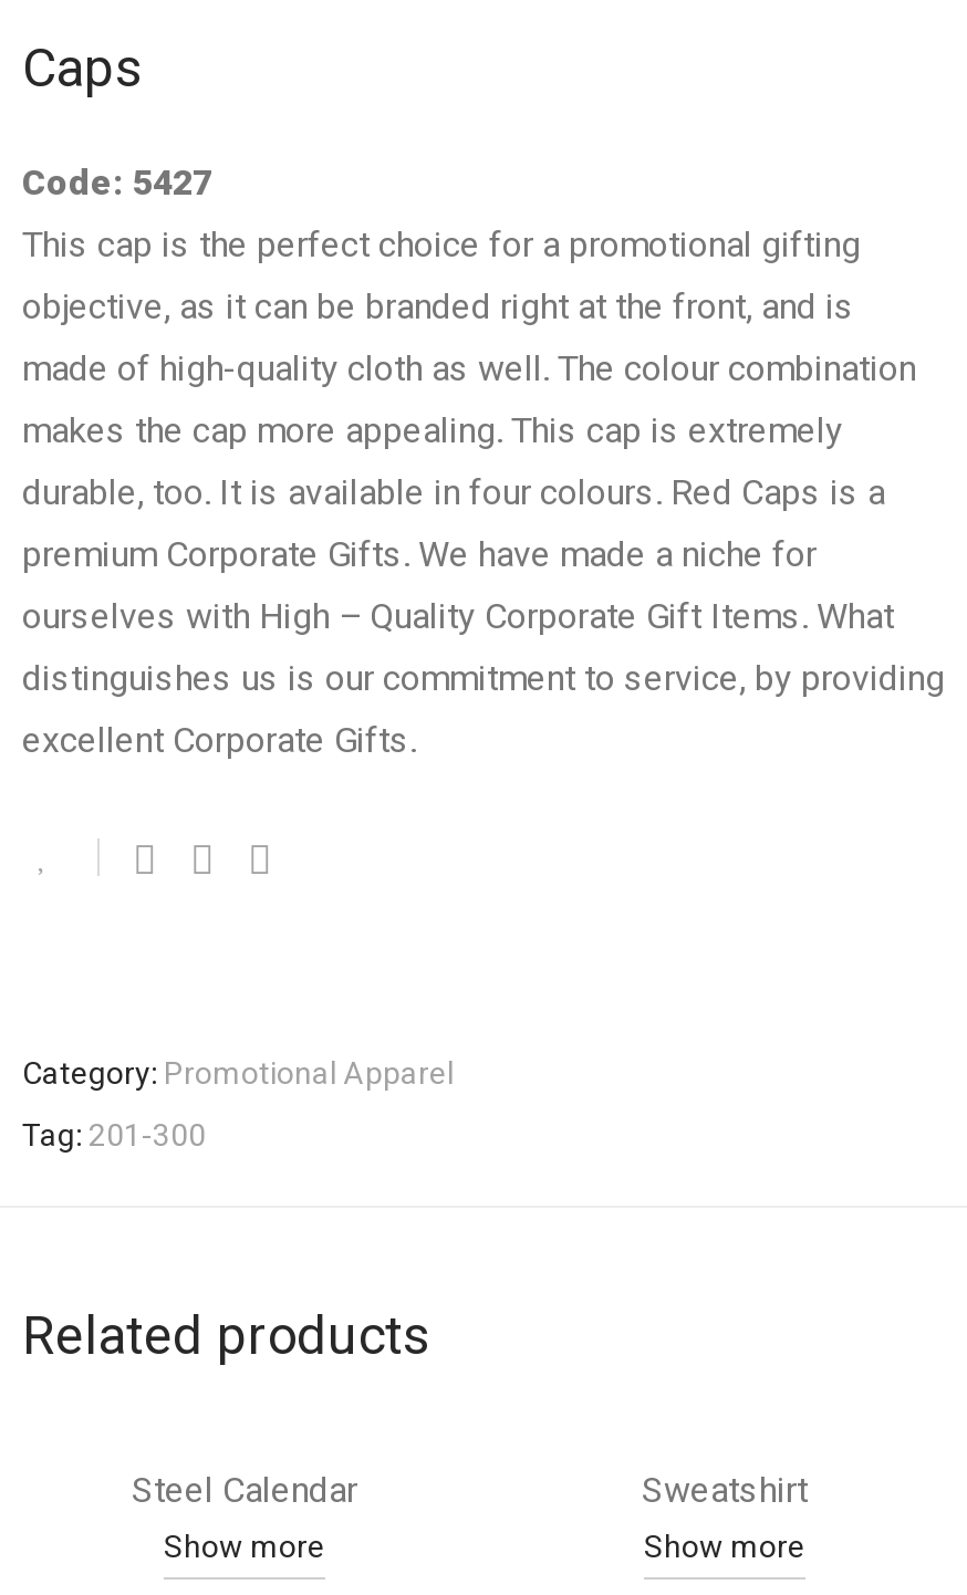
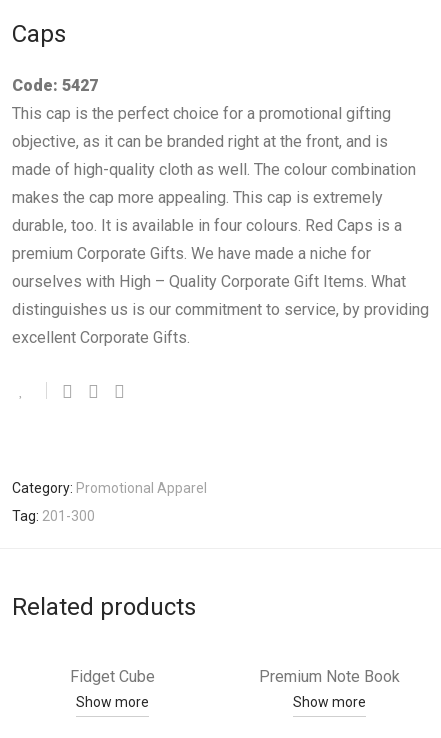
[132,1469,357,1511] Steel Calendar -> [70,667,155,686] Fidget Cube
[642,1469,808,1511] Sweatshirt -> [259,667,400,686] Premium Note Book

